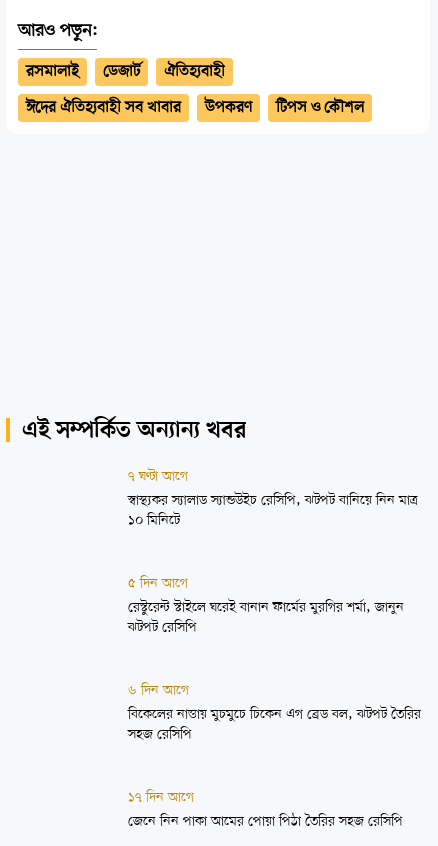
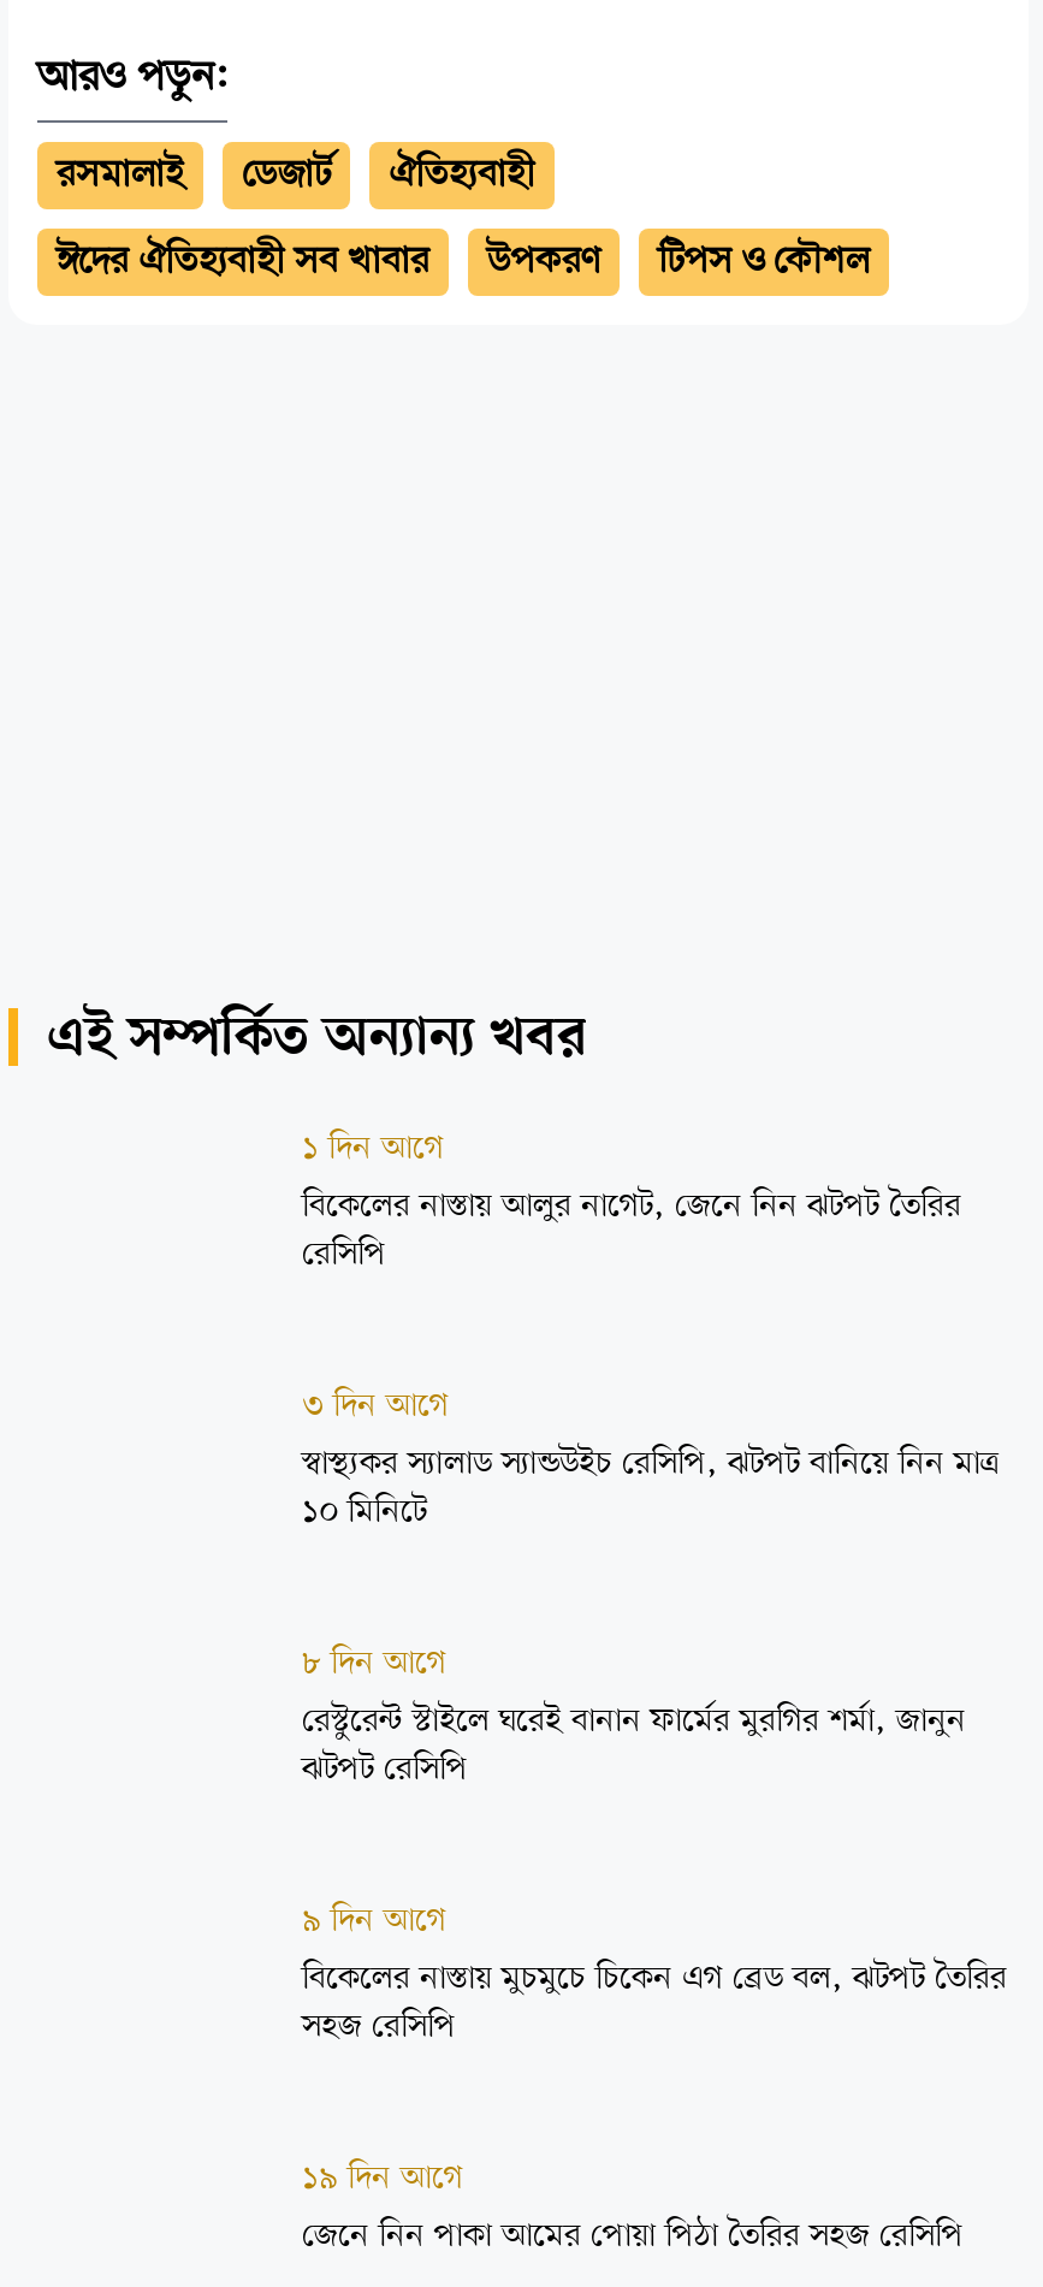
[128,467,188,486] ৭ ঘণ্টা আগে -> [302,1126,961,1429] ১ দিন আগে | বিকেলের নাস্তায় আলুর নাগেট, জেনে নিন ঝটপট তৈরির | রেসিপি | ৩ দিন আগে
[128,574,188,593] ৫ দিন আগে -> [302,1641,446,1687] ৮ দিন আগে
[128,681,189,700] ৬ দিন আগে -> [302,1898,446,1944] ৯ দিন আগে
[128,788,194,807] ১৭ দিন আগে -> [302,2156,463,2202] ১৯ দিন আগে

